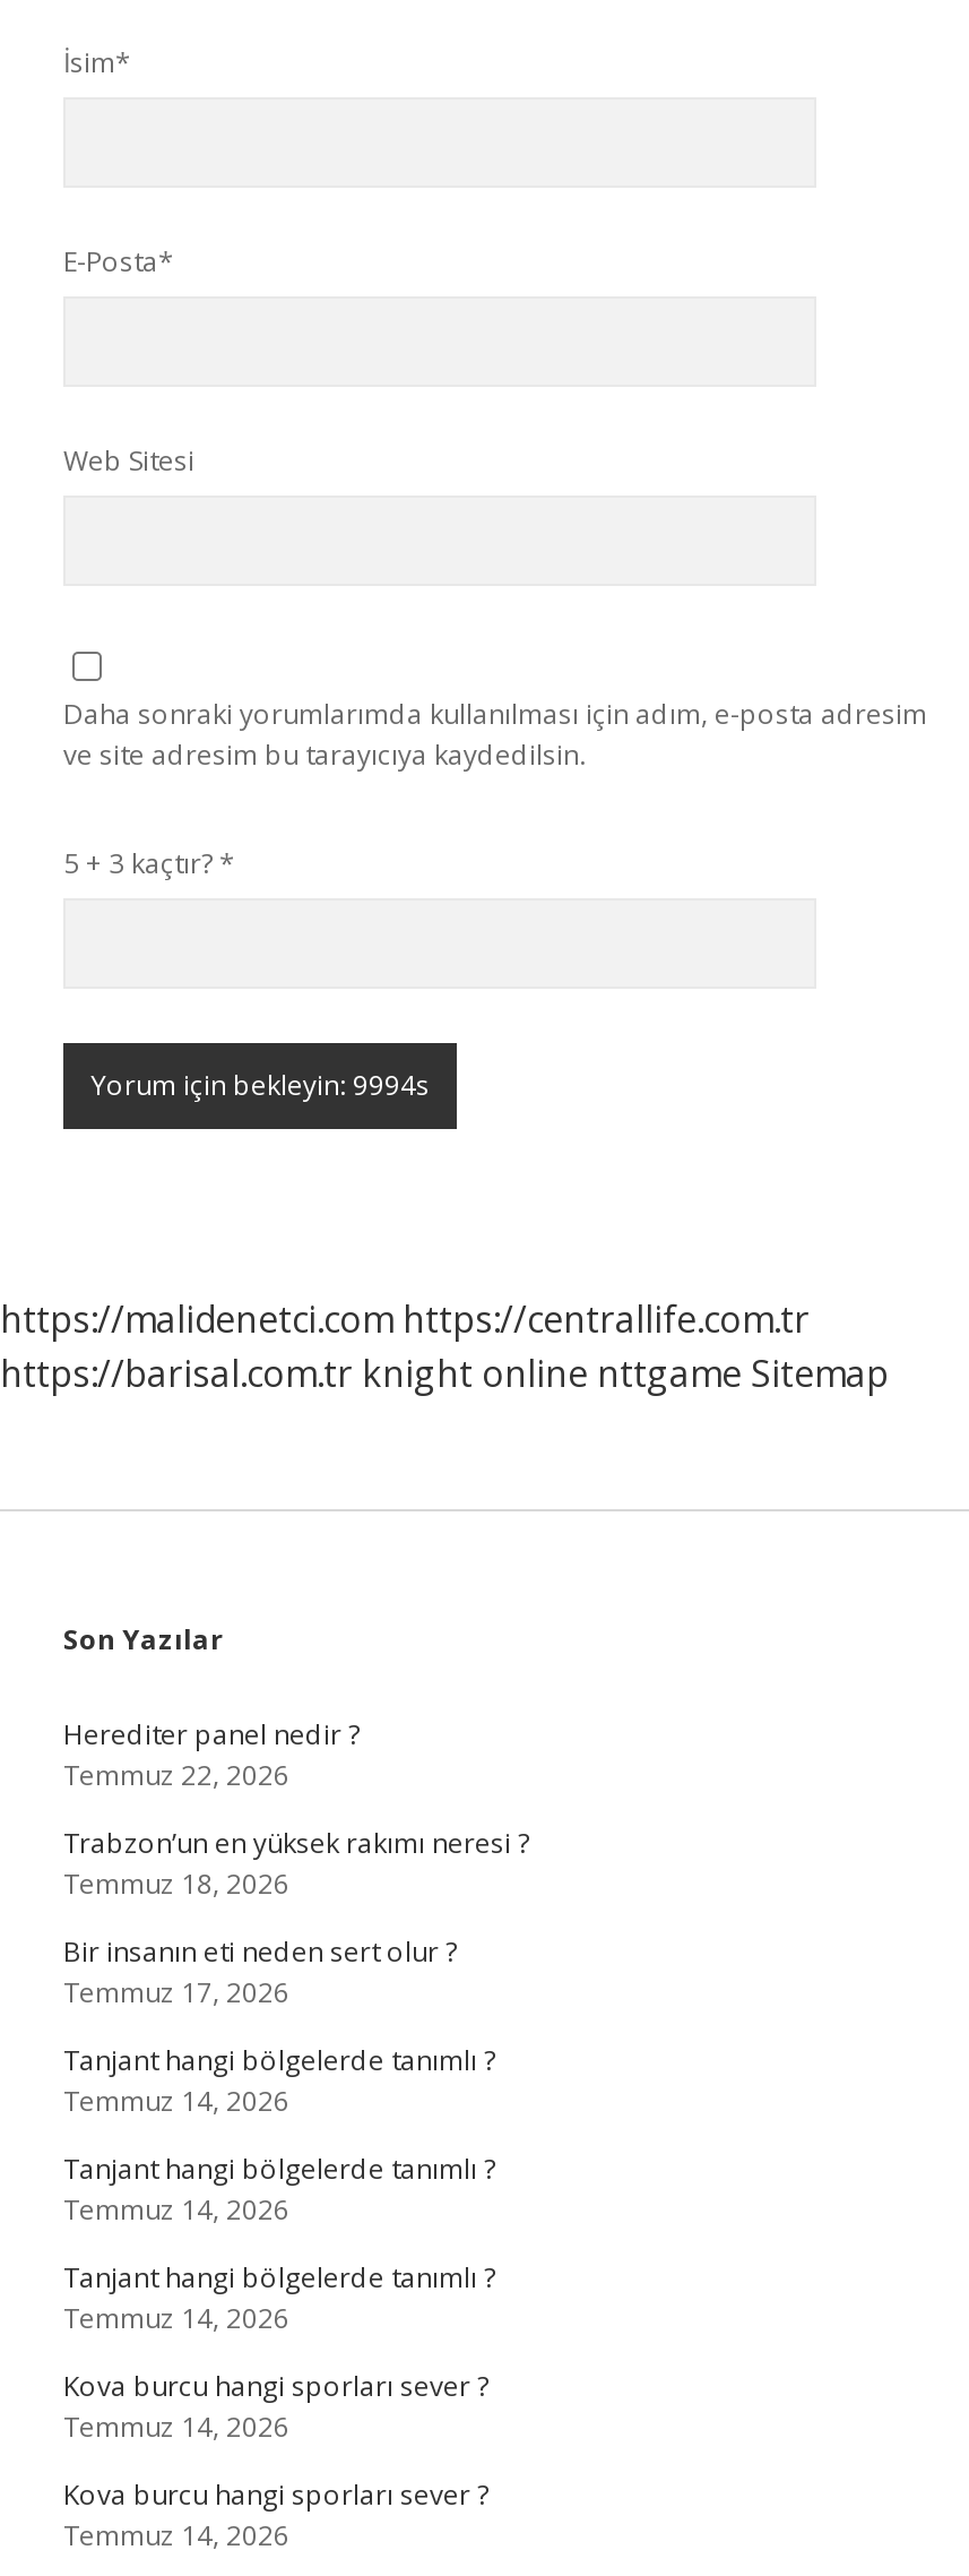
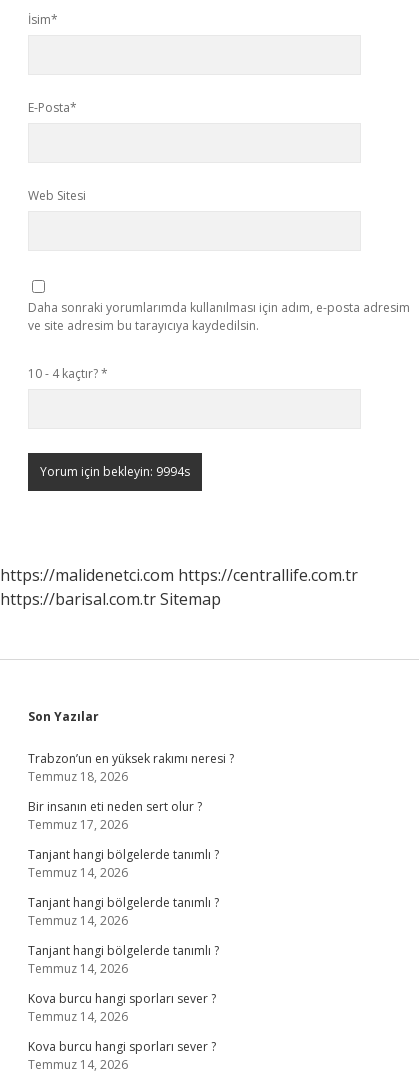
[63,844,235,882] 5 + 3 kaçtır? * -> [28,365,108,382] 10 - 4 kaçtır? *
[0,1349,889,1398] https://barisal.com.tr knight online nttgame Sitemap -> [0,588,221,610] https://barisal.com.tr Sitemap
[63,1715,360,1794] Herediter panel nedir ? | Temmuz 22, 2026 -> none

